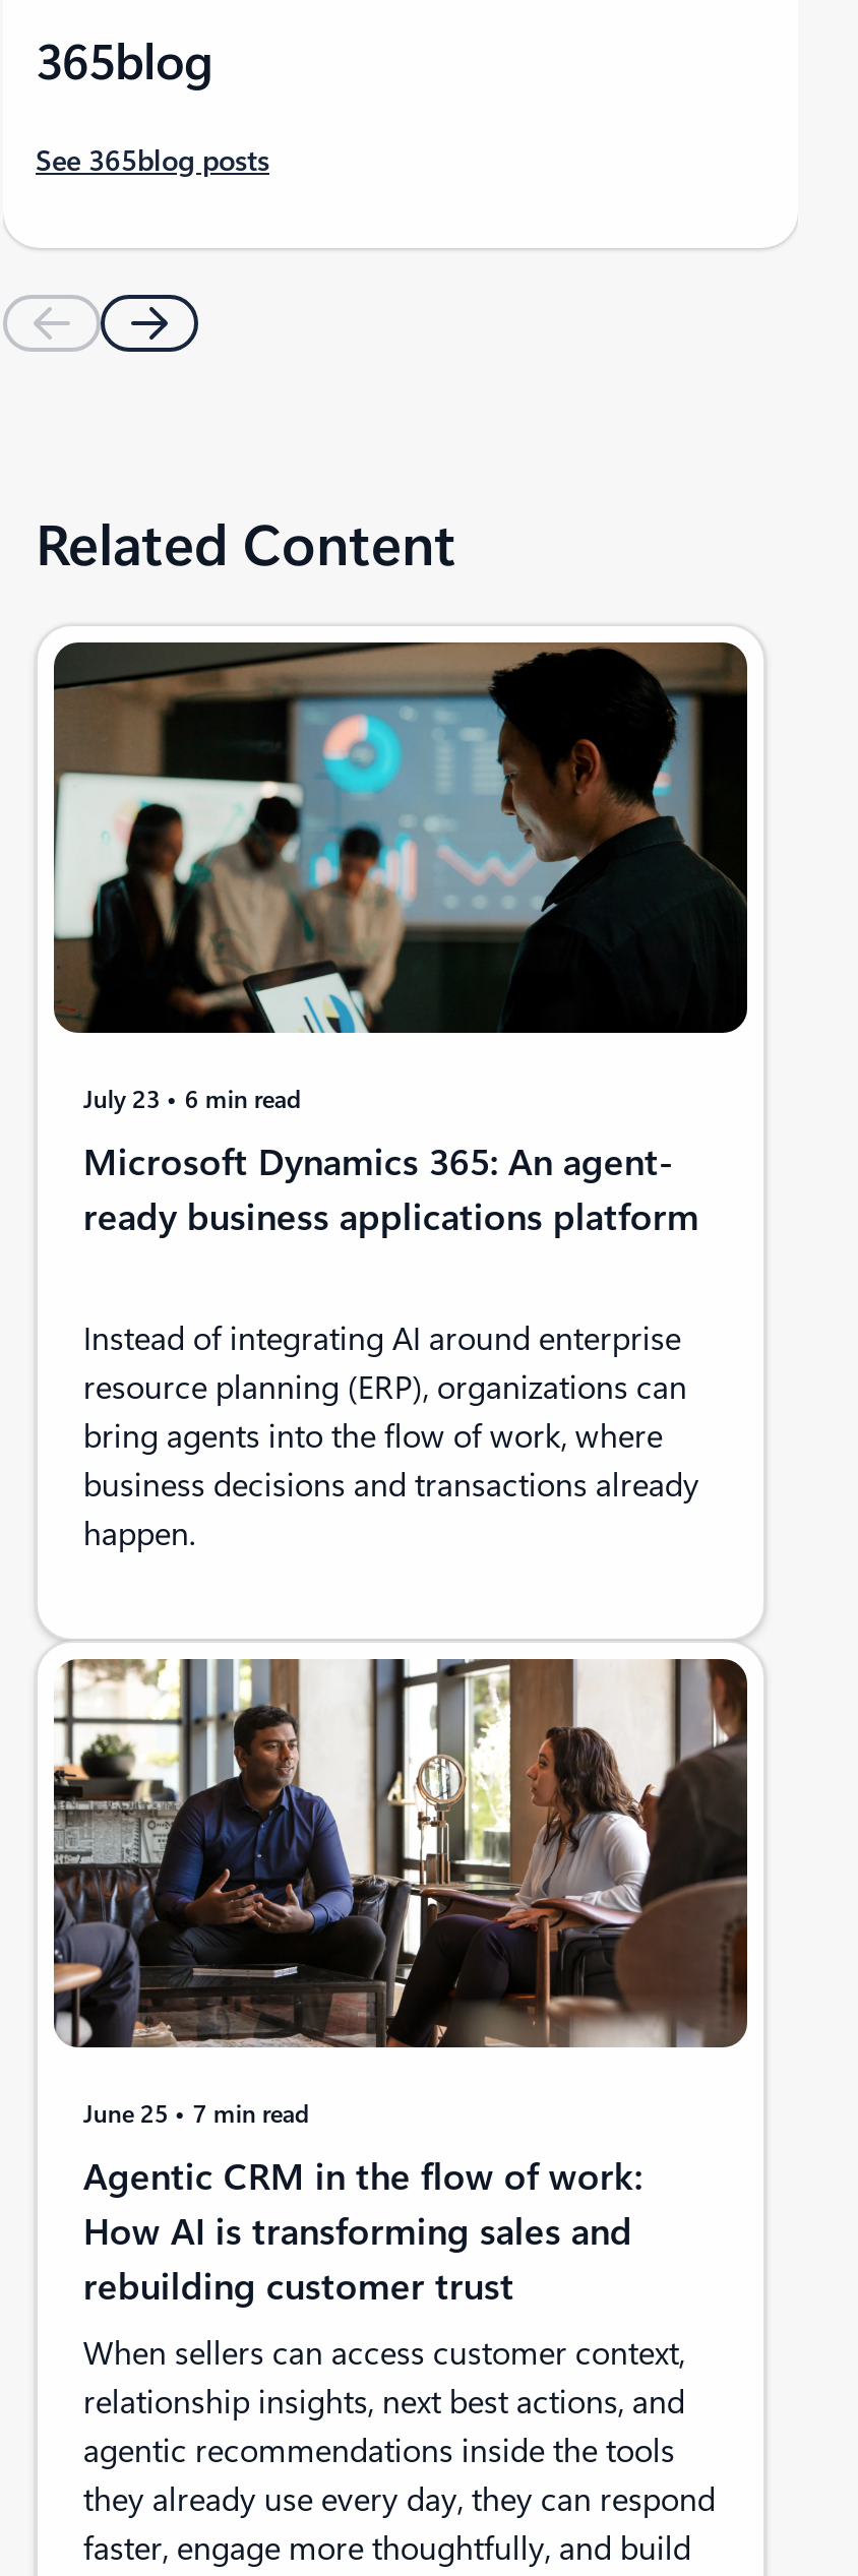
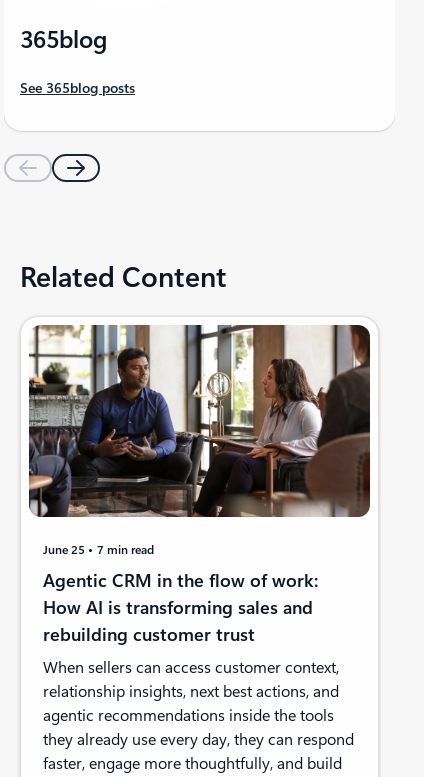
[52,640,749,1554] [image] | July 23 | 6 min read | Microsoft Dynamics 365: An agent- | ready business applications platform | Instead of integrating AI around enterprise | resource planning (ERP), organizations can | bring agents into the flow of work, where | business decisions and transactions already | happen. -> none

